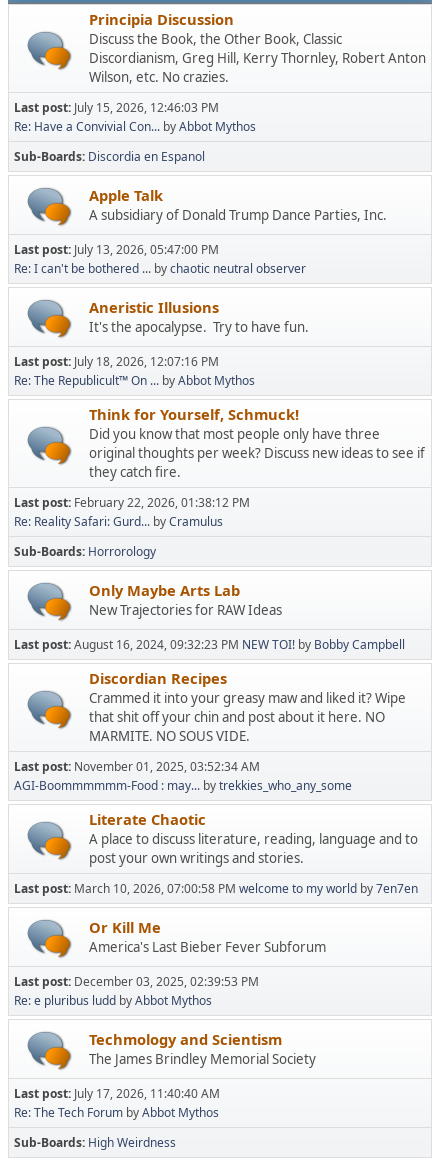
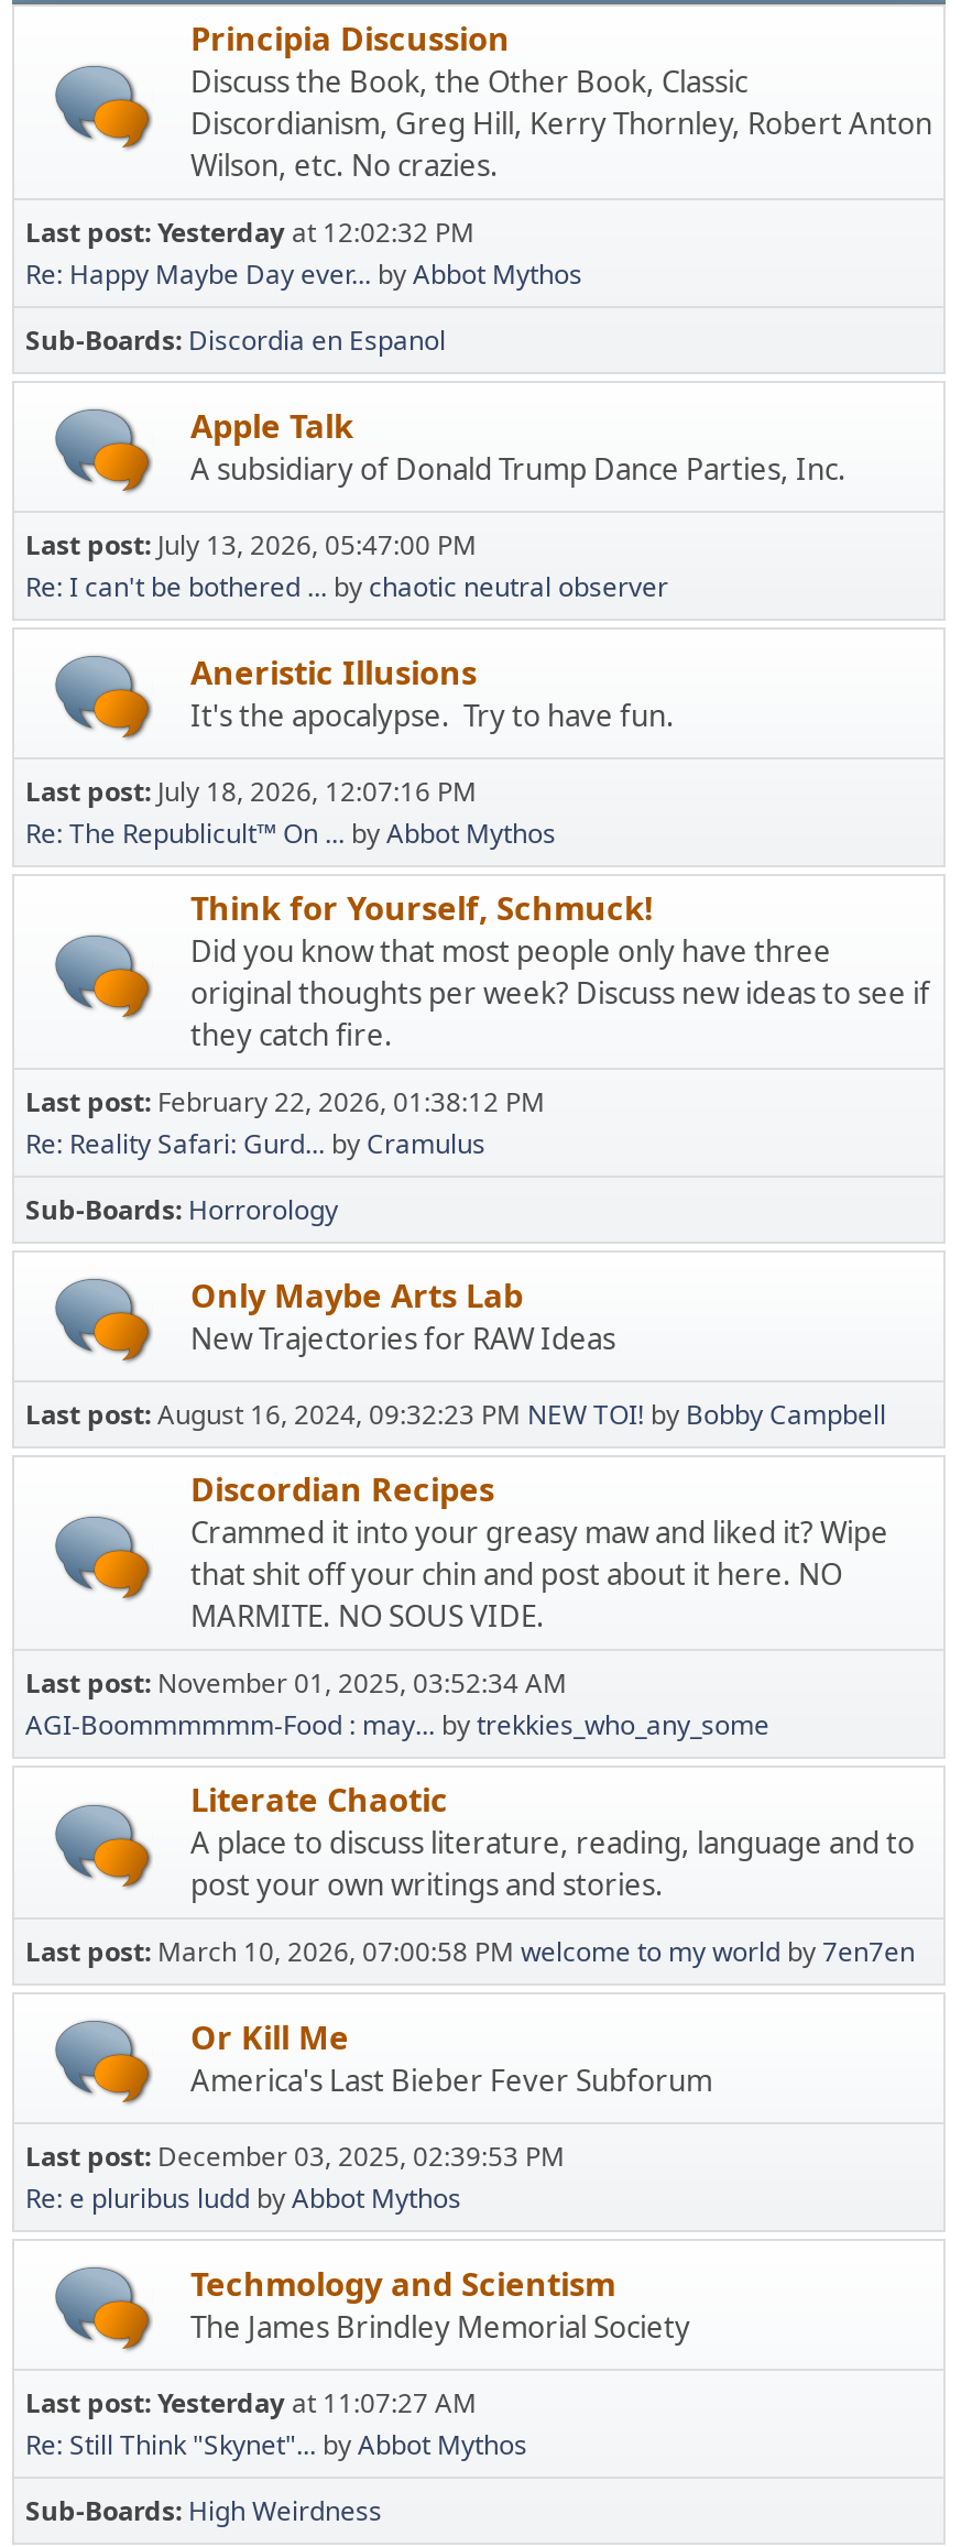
[14,99,256,135] Last post: July 15, 2026, 12:46:03 PM | Re: Have a Convivial Con... by Abbot Mythos -> [25,214,582,293] Last post: Yesterday at 12:02:32 PM | Re: Happy Maybe Day ever... by Abbot Mythos
[14,1085,220,1121] Last post: July 17, 2026, 11:40:40 AM | Re: The Tech Forum by Abbot Mythos -> [25,2384,527,2463] Last post: Yesterday at 11:07:27 AM | Re: Still Think "Skynet"... by Abbot Mythos

